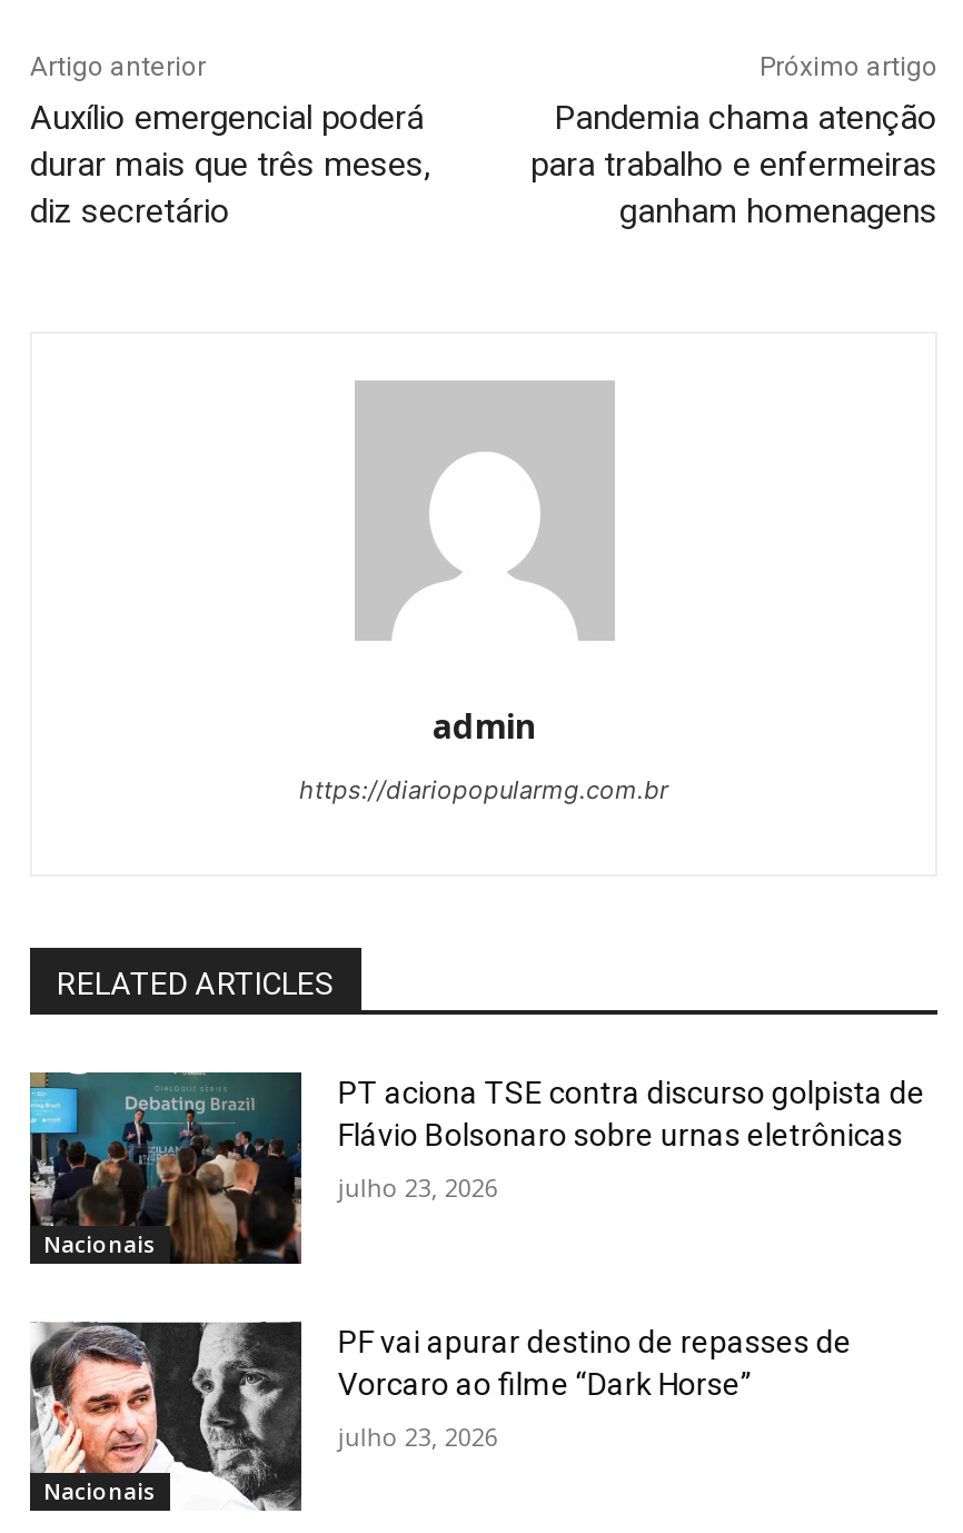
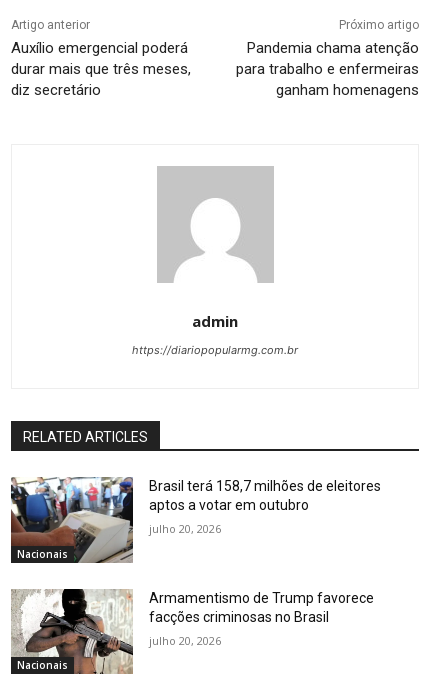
[28,1070,925,1264] [image] | PT aciona TSE contra discurso golpista de | Flávio Bolsonaro sobre urnas eletrônicas -> [10,476,381,564] [image] | Brasil terá 158,7 milhões de eleitores | aptos a votar em outubro
[338,1171,498,1204] julho 23, 2026 -> [149,521,221,536] julho 20, 2026
[30,1319,852,1511] [image] | PF vai apurar destino de repasses de | Vorcaro ao filme “Dark Horse” -> [11,588,374,675] [image] | Armamentismo de Trump favorece | facções criminosas no Brasil
[338,1419,498,1452] julho 23, 2026 -> [149,633,221,648] julho 20, 2026

